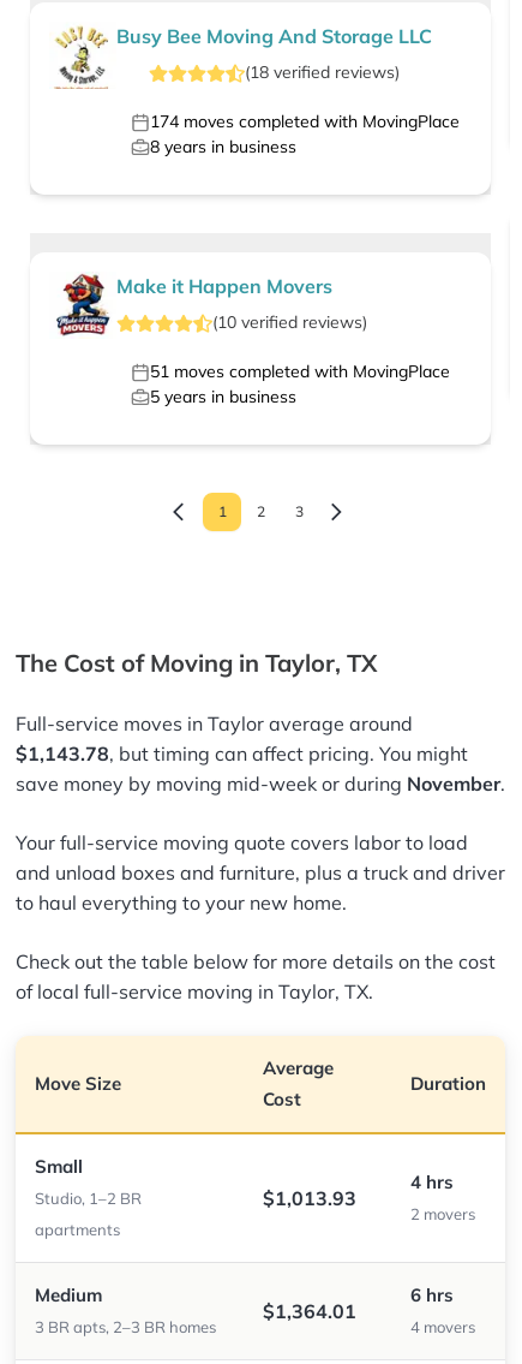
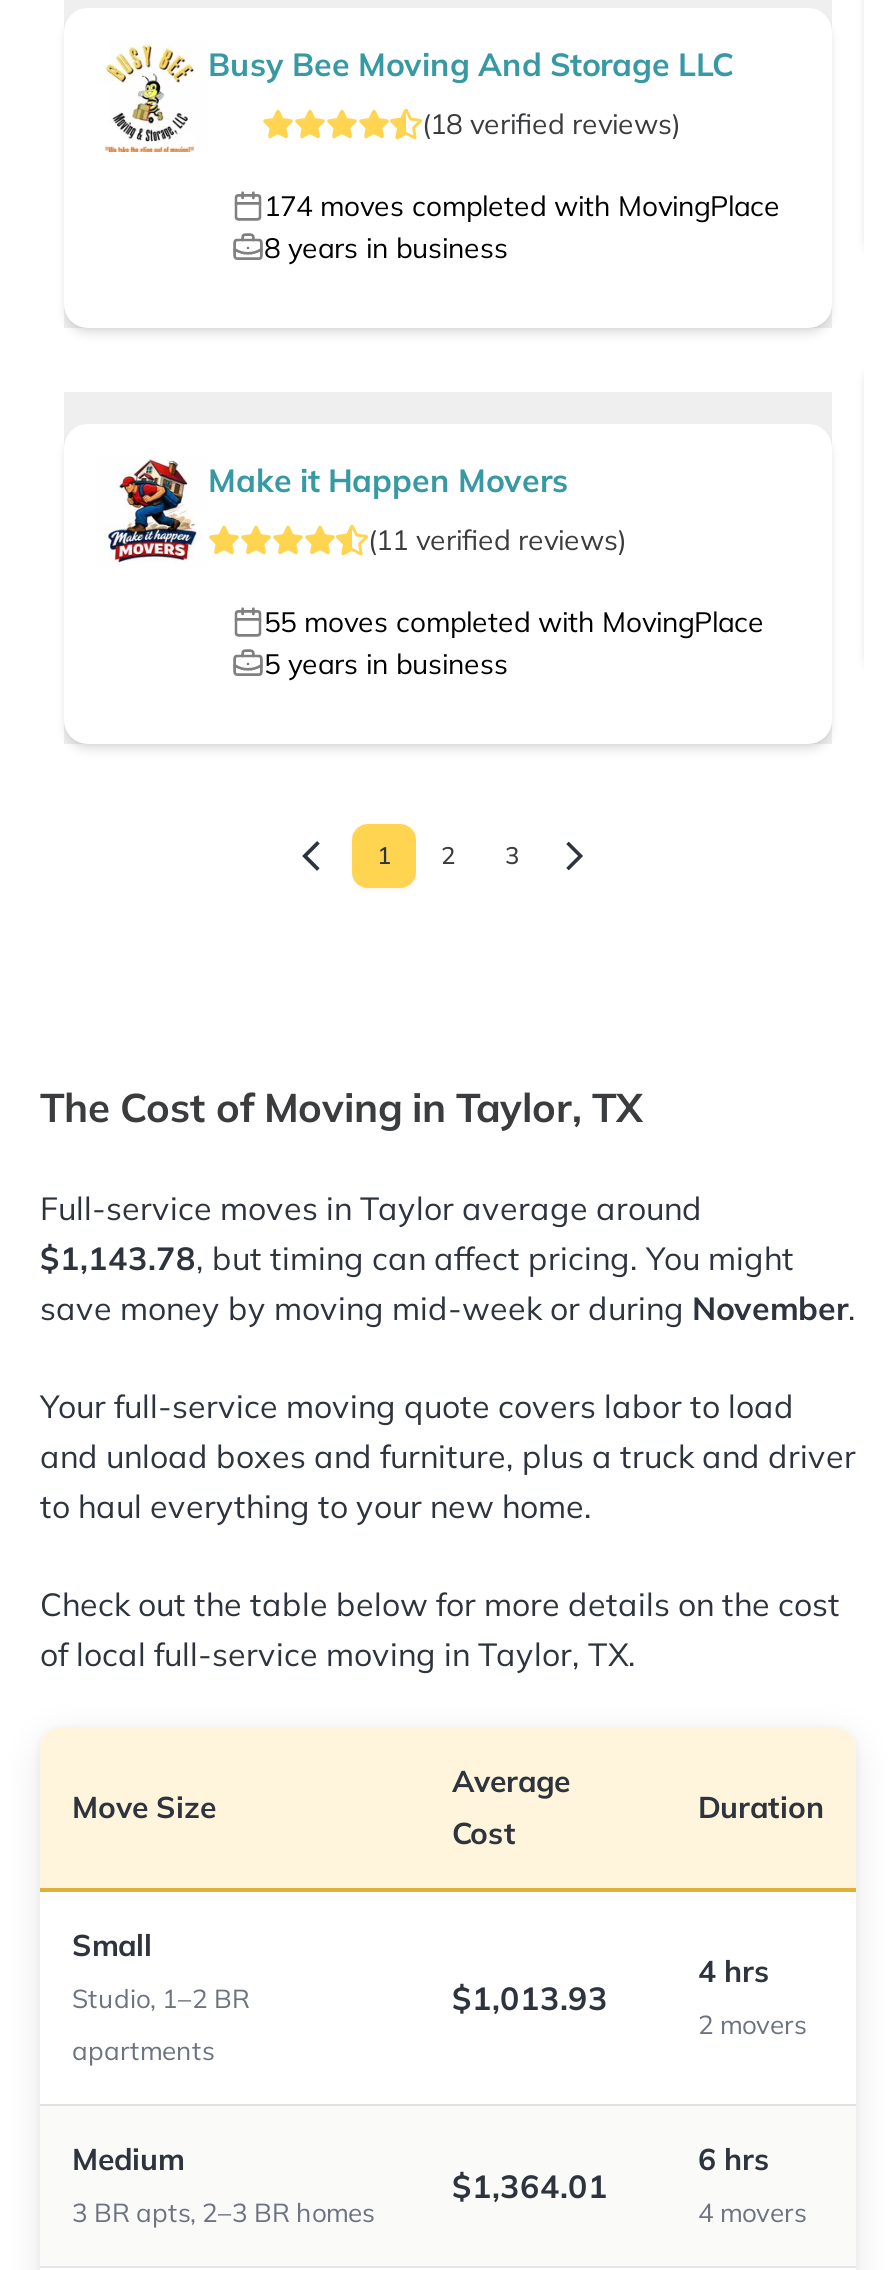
[212,312,367,333] (10 verified reviews) -> [368,521,626,557] (11 verified reviews)
[150,361,450,383] 51 moves completed with MovingPlace -> [264,603,764,639] 55 moves completed with MovingPlace

